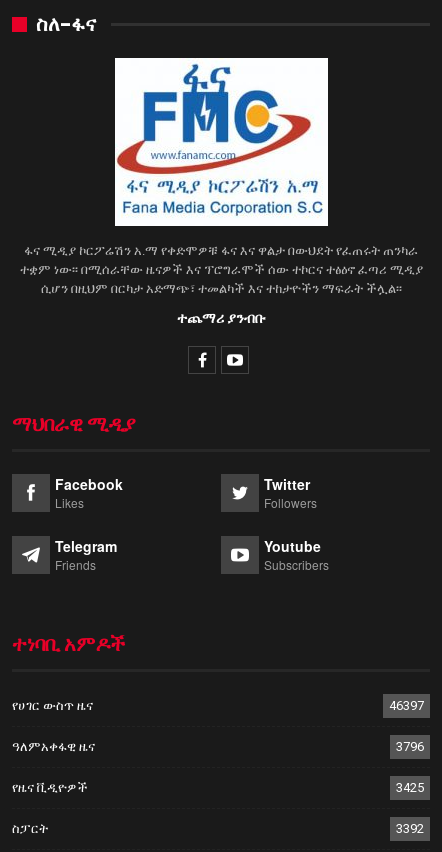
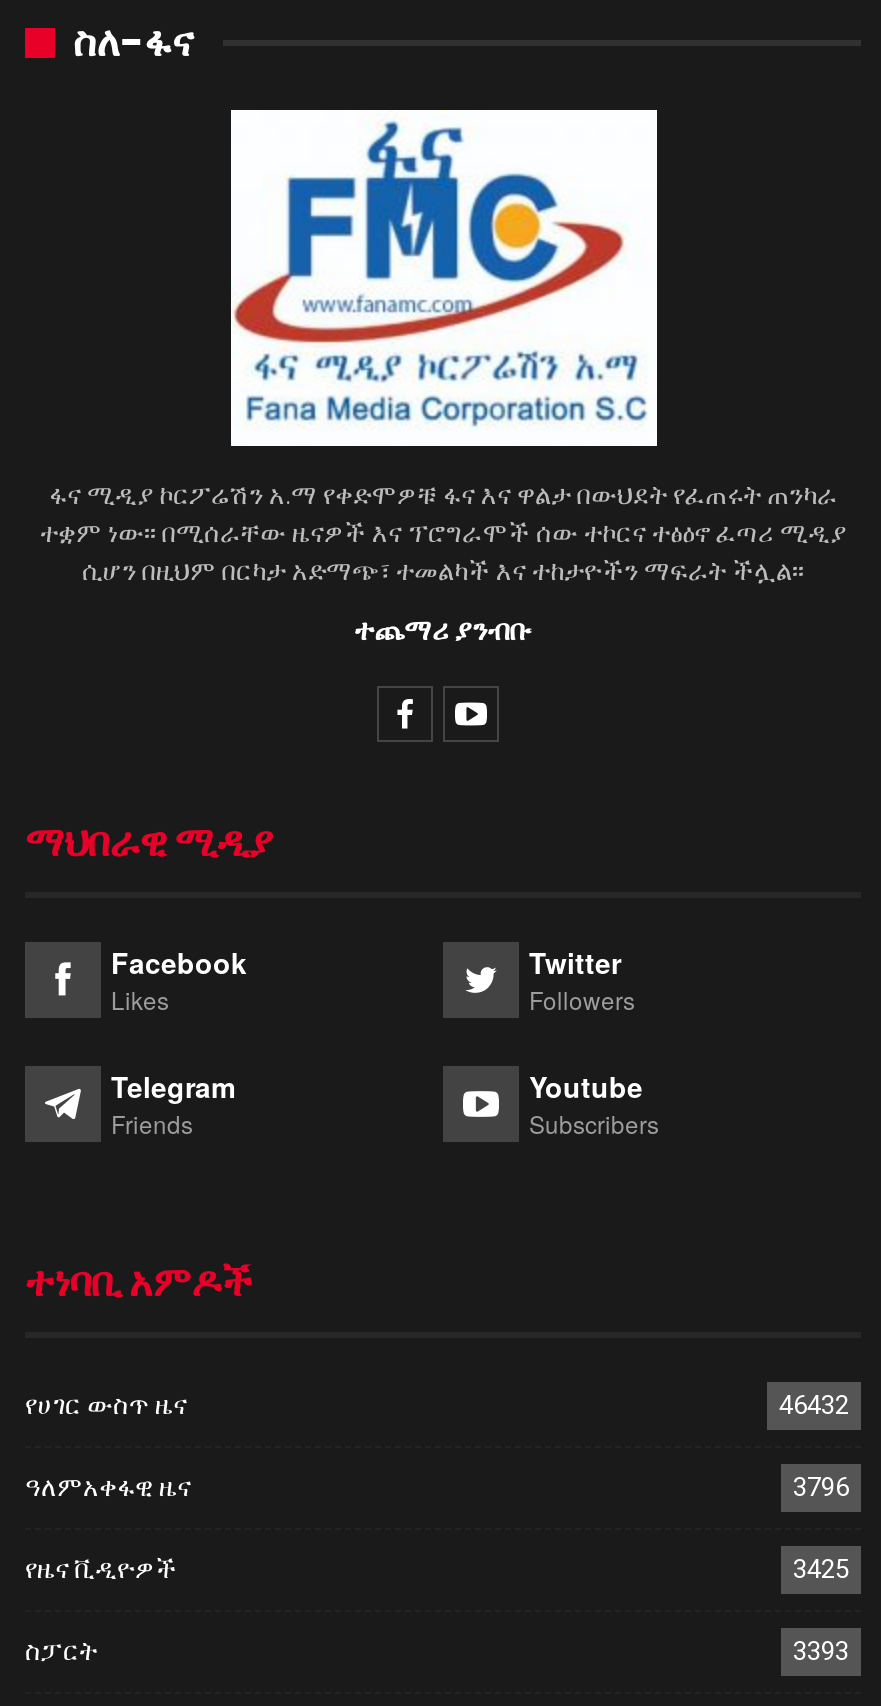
[389,698,424,713] 46397 -> [779,1390,849,1420] 46432
[396,821,424,836] 3392 -> [793,1636,849,1666] 3393

